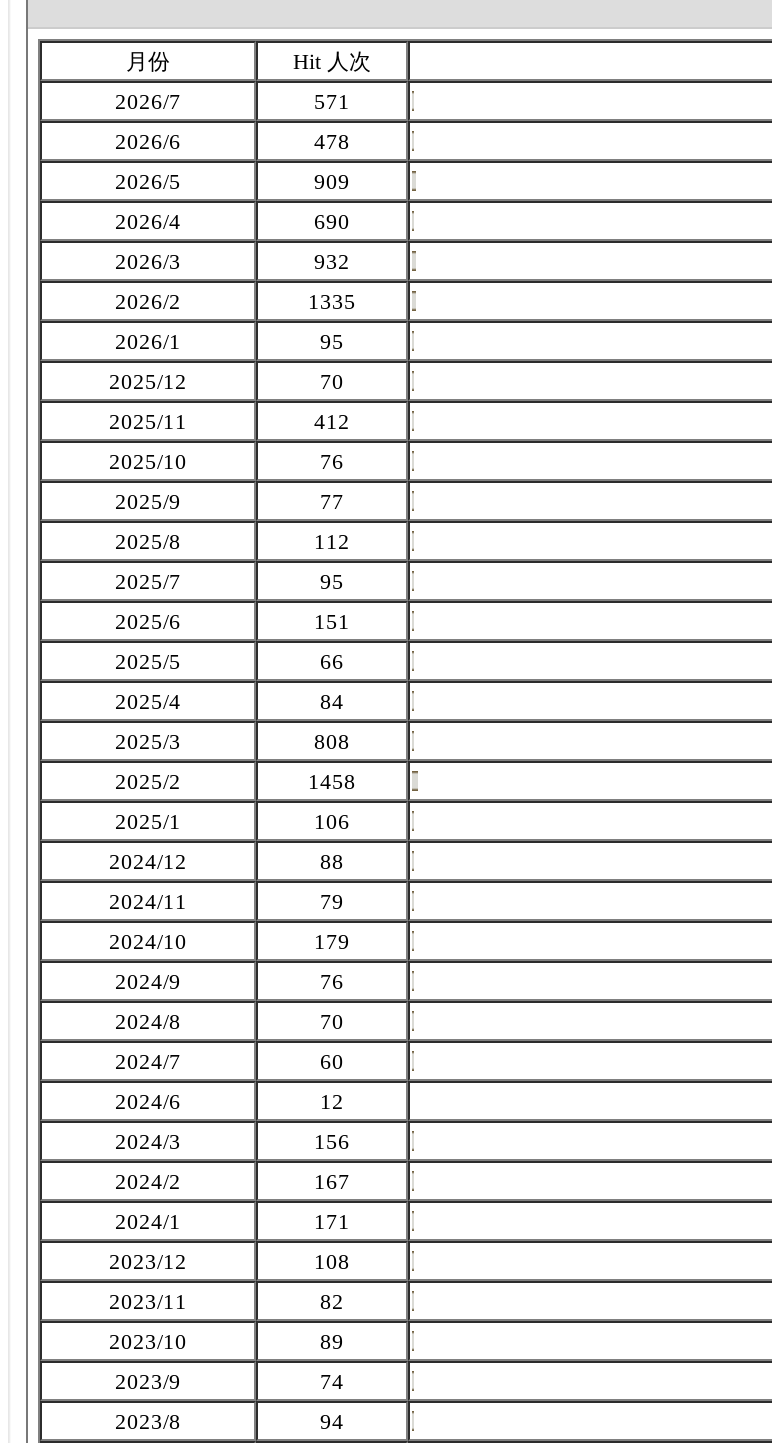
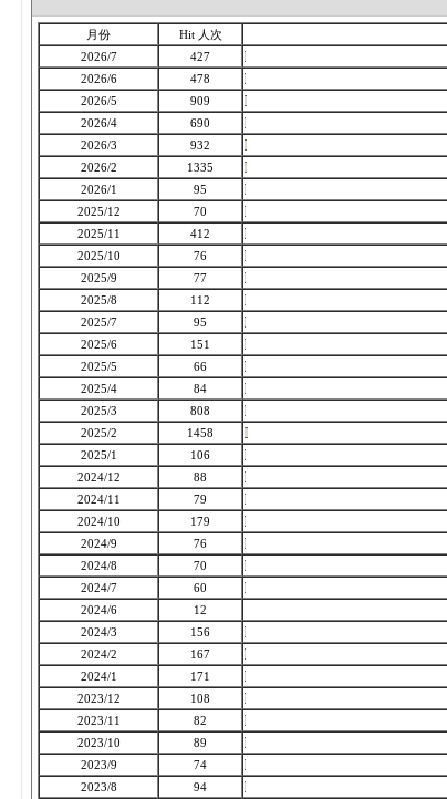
[314,89,350,113] 571 -> [190,50,210,63] 427

